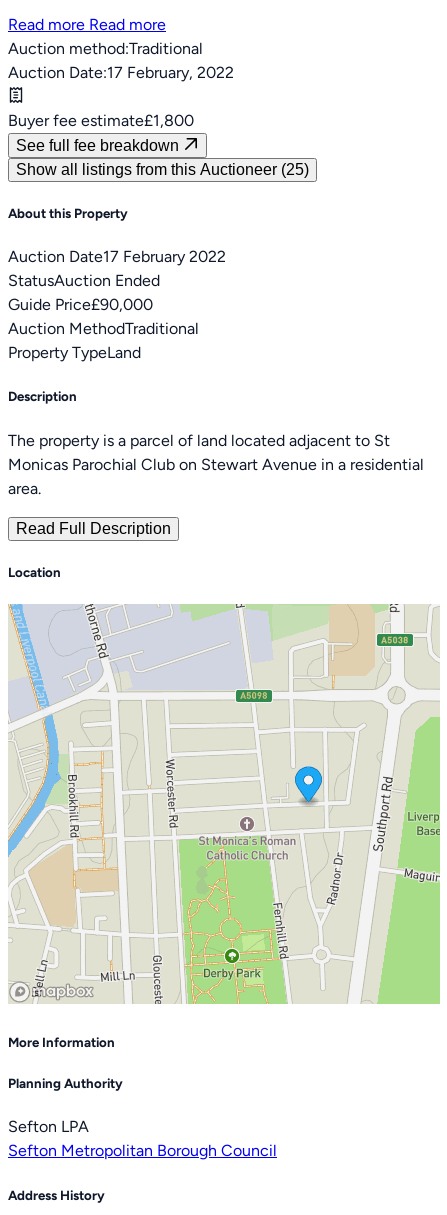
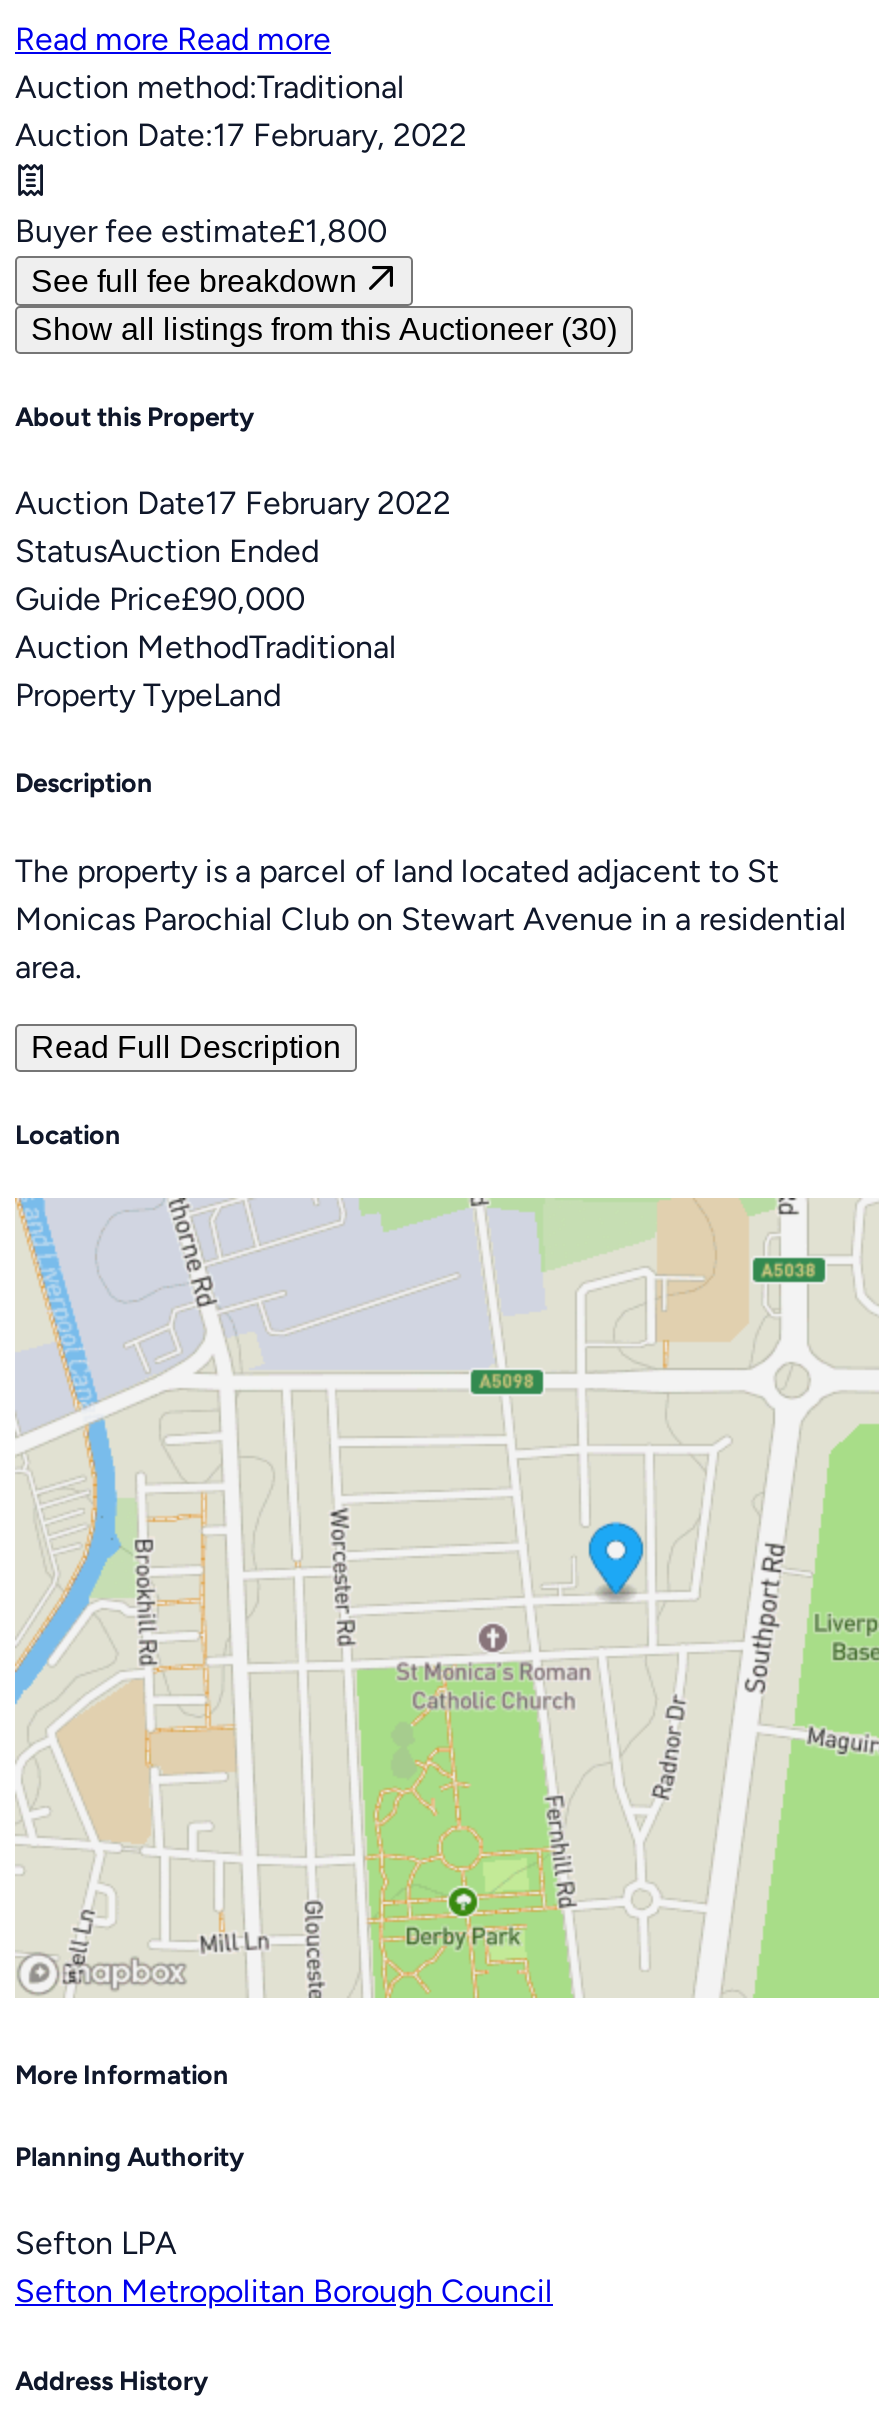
[16,161,309,178] Show all listings from this Auctioneer (25) -> [31,312,617,346] Show all listings from this Auctioneer (30)

